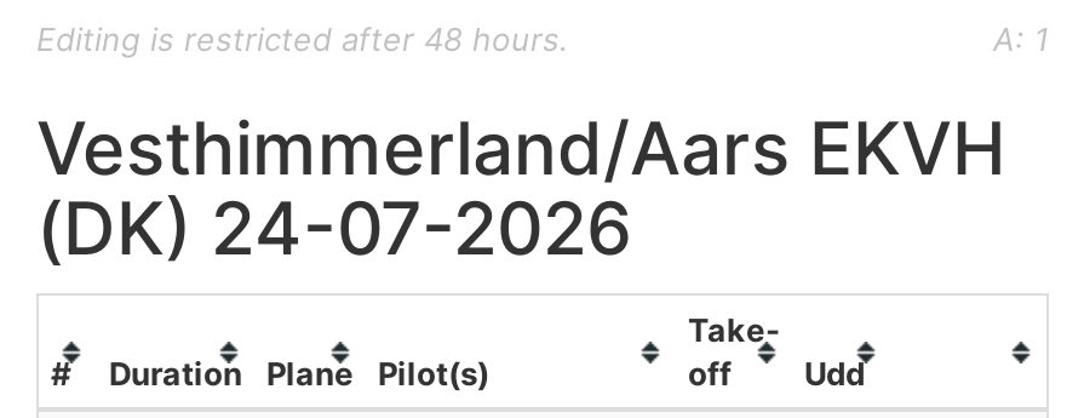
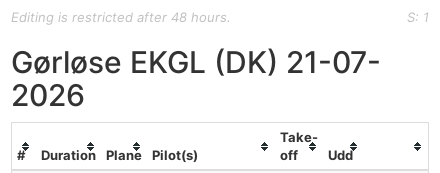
[993,20,1049,59] A: 1 -> [407,9,429,25] S: 1
[36,105,1005,272] Vesthimmerland/Aars EKVH | (DK) 24-07-2026 -> [11,44,381,113] Gørløse EKGL (DK) 21-07- | 2026

